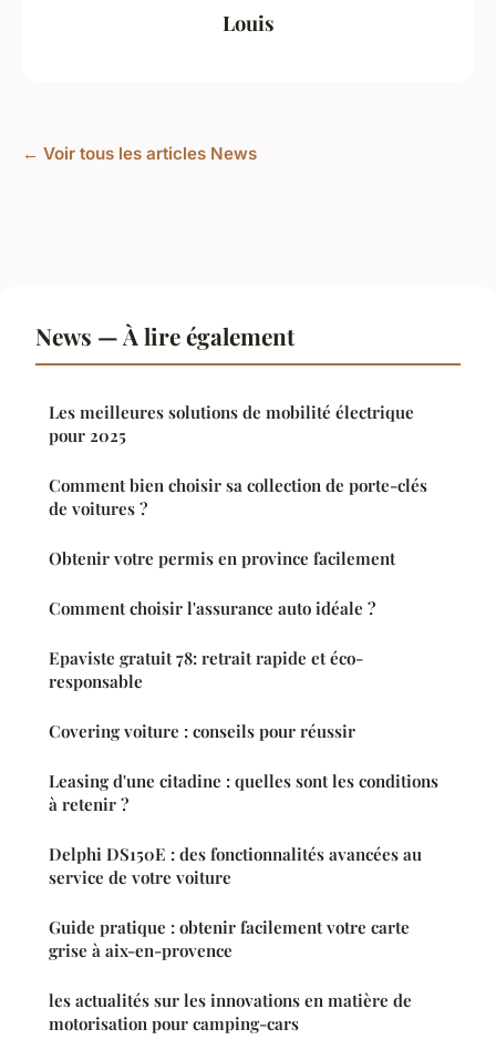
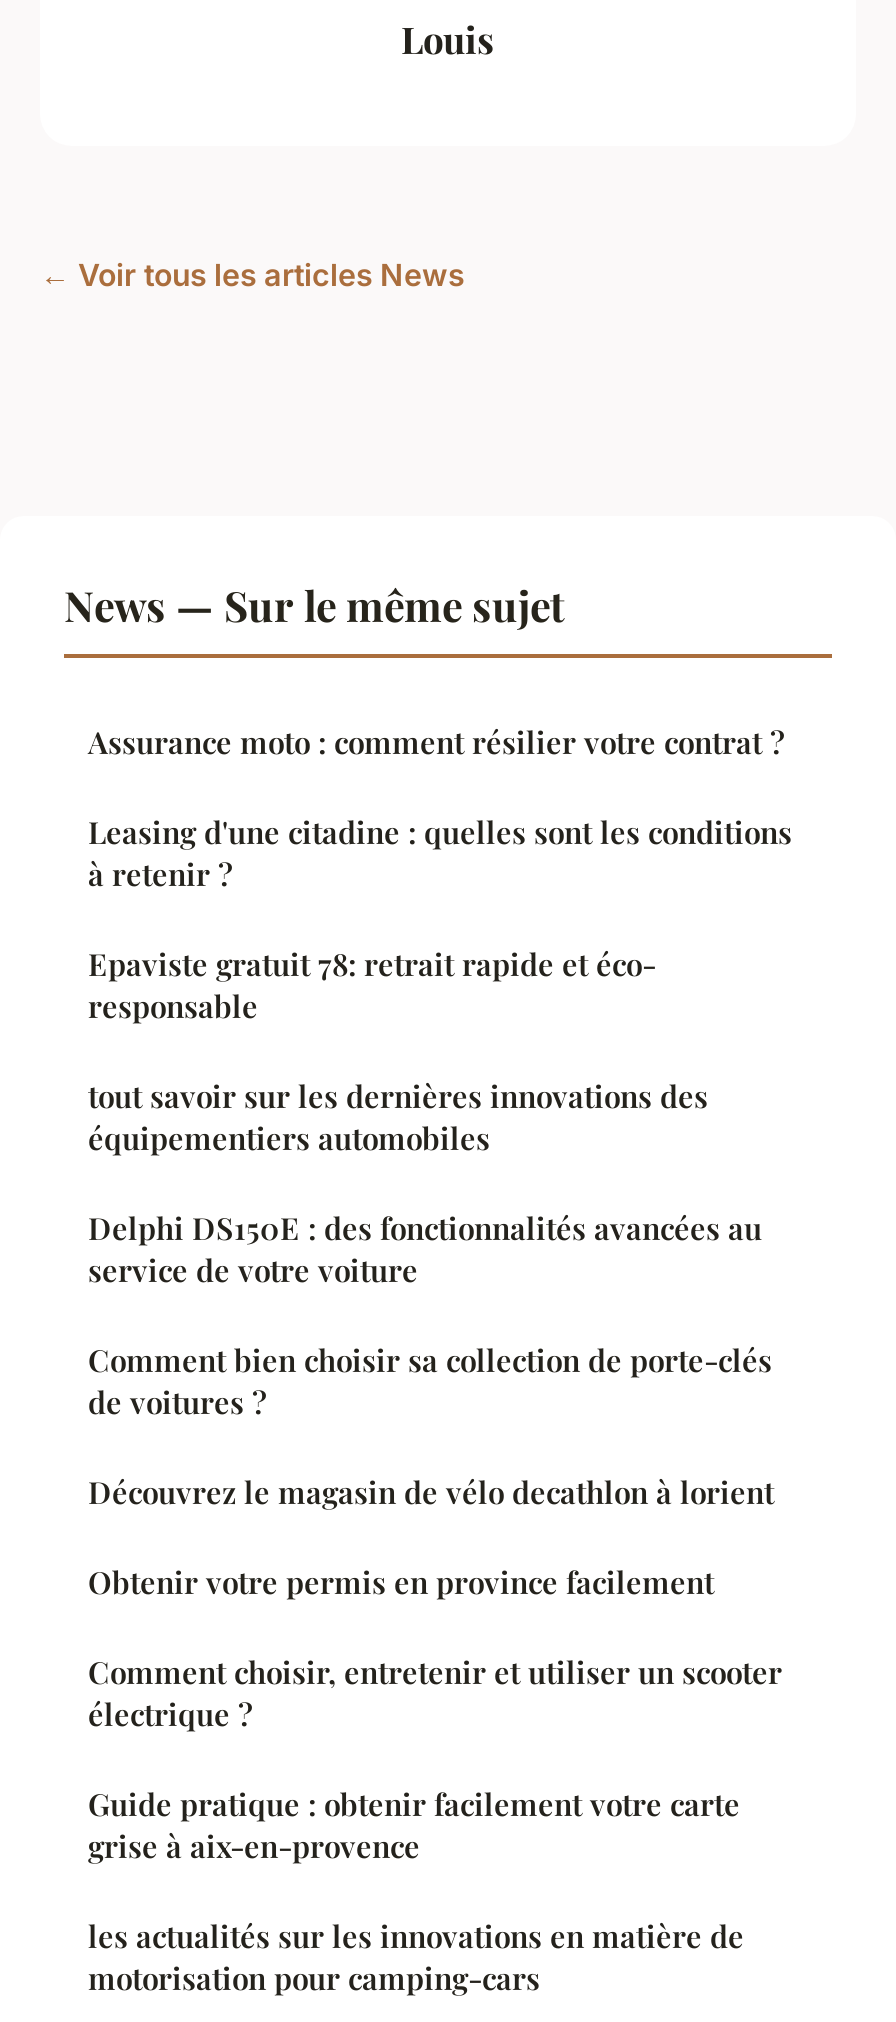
[35,320,414,447] News — À lire également | Les meilleures solutions de mobilité électrique | pour 2025 -> [64,577,784,1159] News — Sur le même sujet | Assurance moto : comment résilier votre contrat ? | tout savoir sur les dernières innovations des | équipementiers automobiles
moved [49,474,427,520] -> [88,1341,772,1423]: Comment bien choisir sa collection de porte-clés | de voitures ?
none -> [88,1473,774,1513] Découvrez le magasin de vélo decathlon à lorient
moved [49,547,395,570] -> [88,1563,714,1603]: Obtenir votre permis en province facilement
[49,597,375,742] Comment choisir l'assurance auto idéale ? | Covering voiture : conseils pour réussir -> [88,1653,782,1735] Comment choisir, entretenir et utiliser un scooter | électrique ?
moved [49,647,363,693] -> [88,945,656,1027]: Epaviste gratuit 78: retrait rapide et éco- | responsable
moved [49,770,438,889] -> [88,813,792,1291]: Leasing d'une citadine : quelles sont les conditions | à retenir ? | Delphi DS150E : des fonctionnalités avancées au | service de votre voiture

